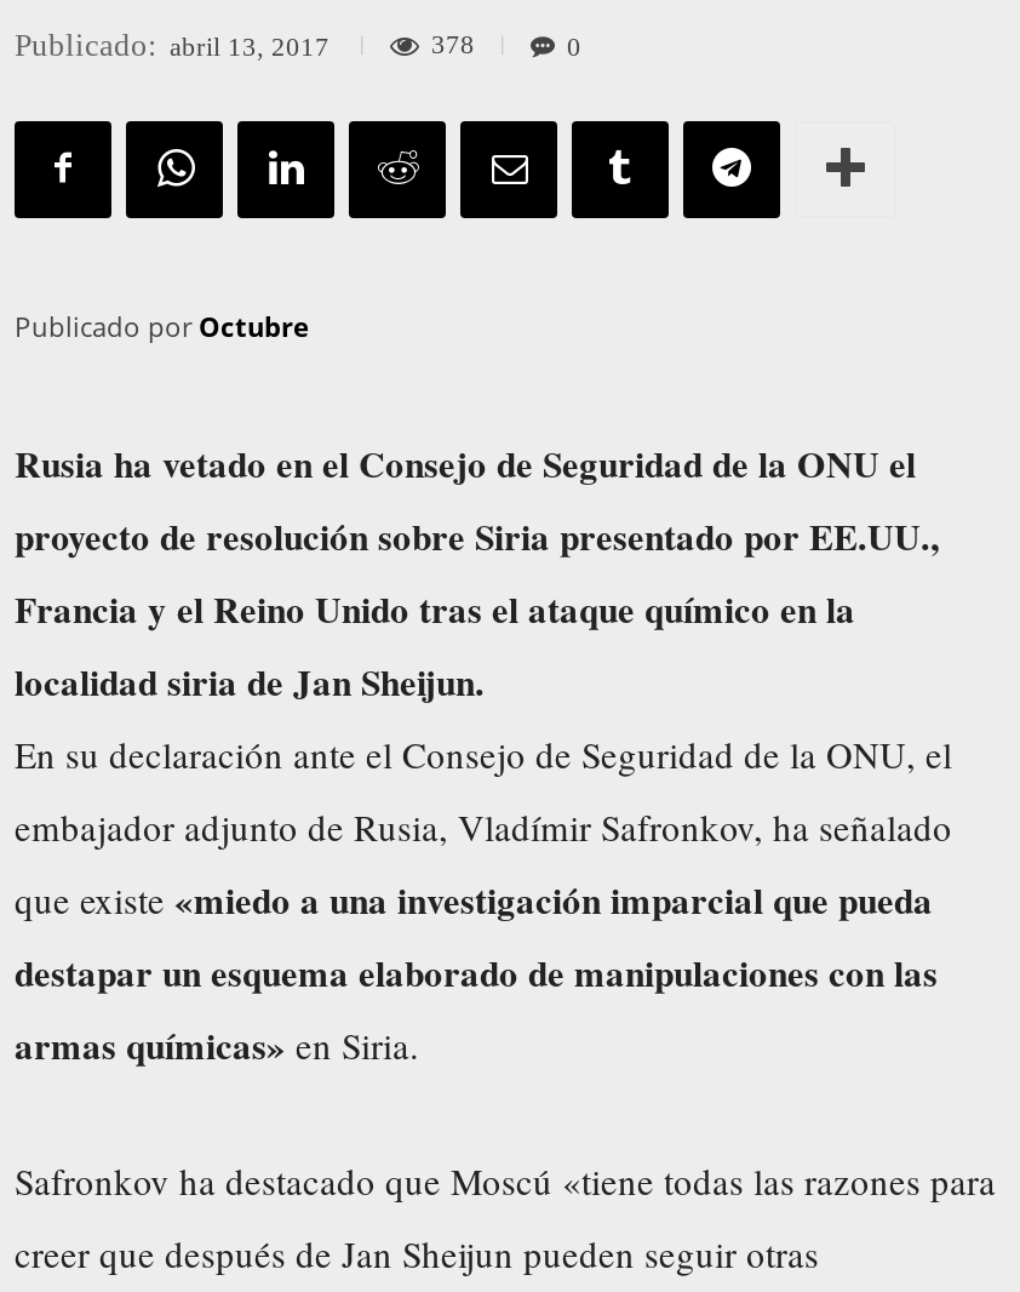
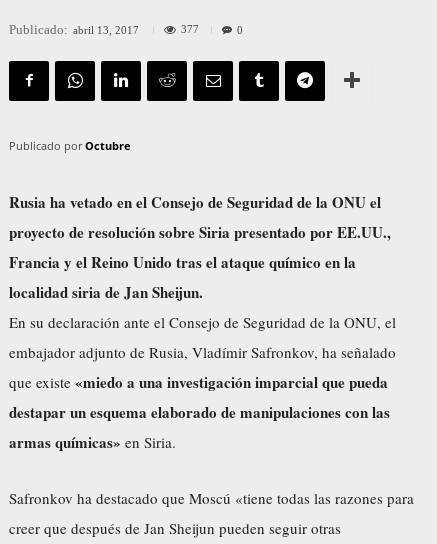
[431,30,475,59] 378 -> [181,23,199,35] 377

